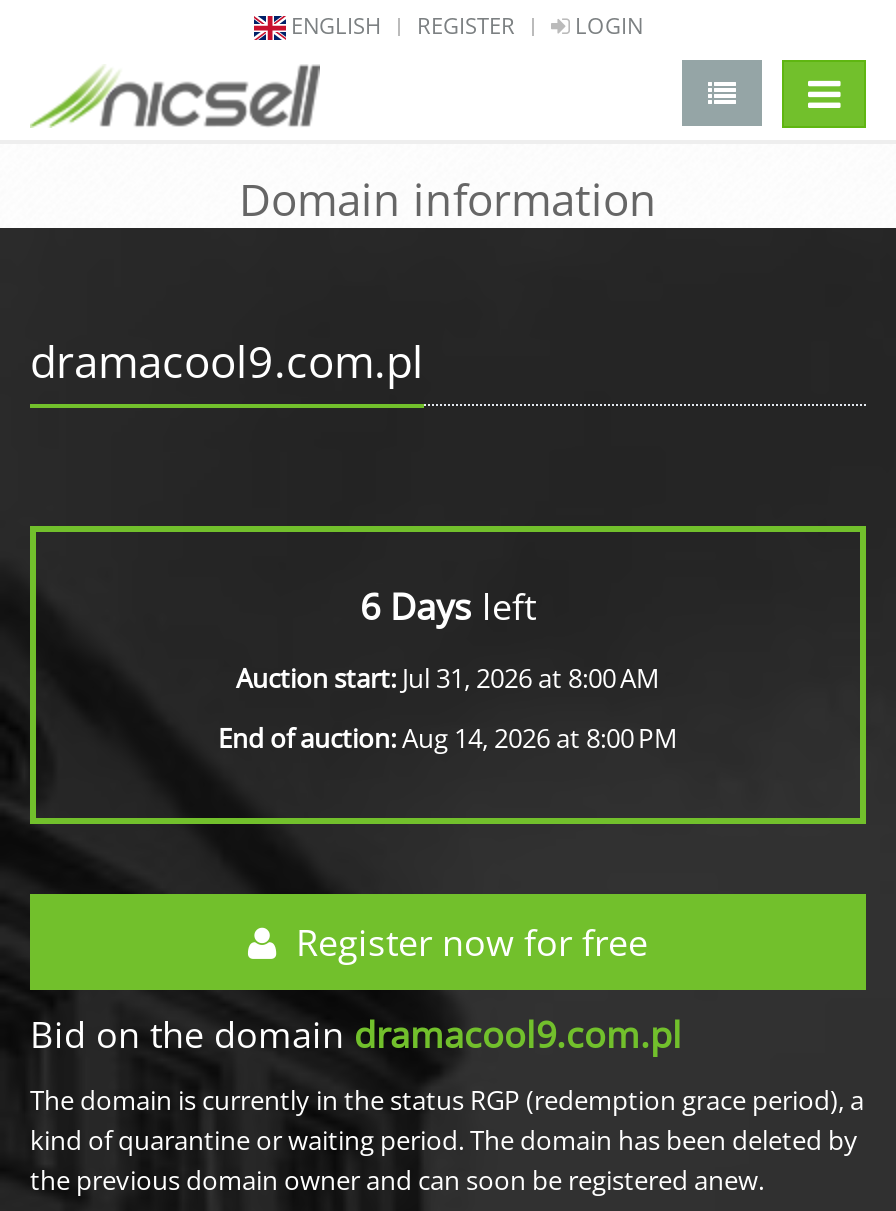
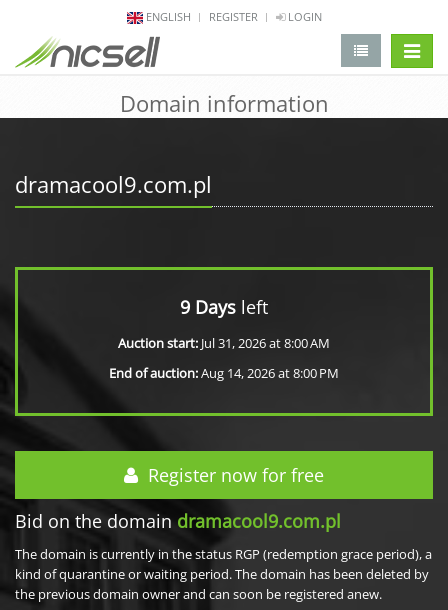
[360,582,536,630] 6 Days left -> [180,295,268,319] 9 Days left

